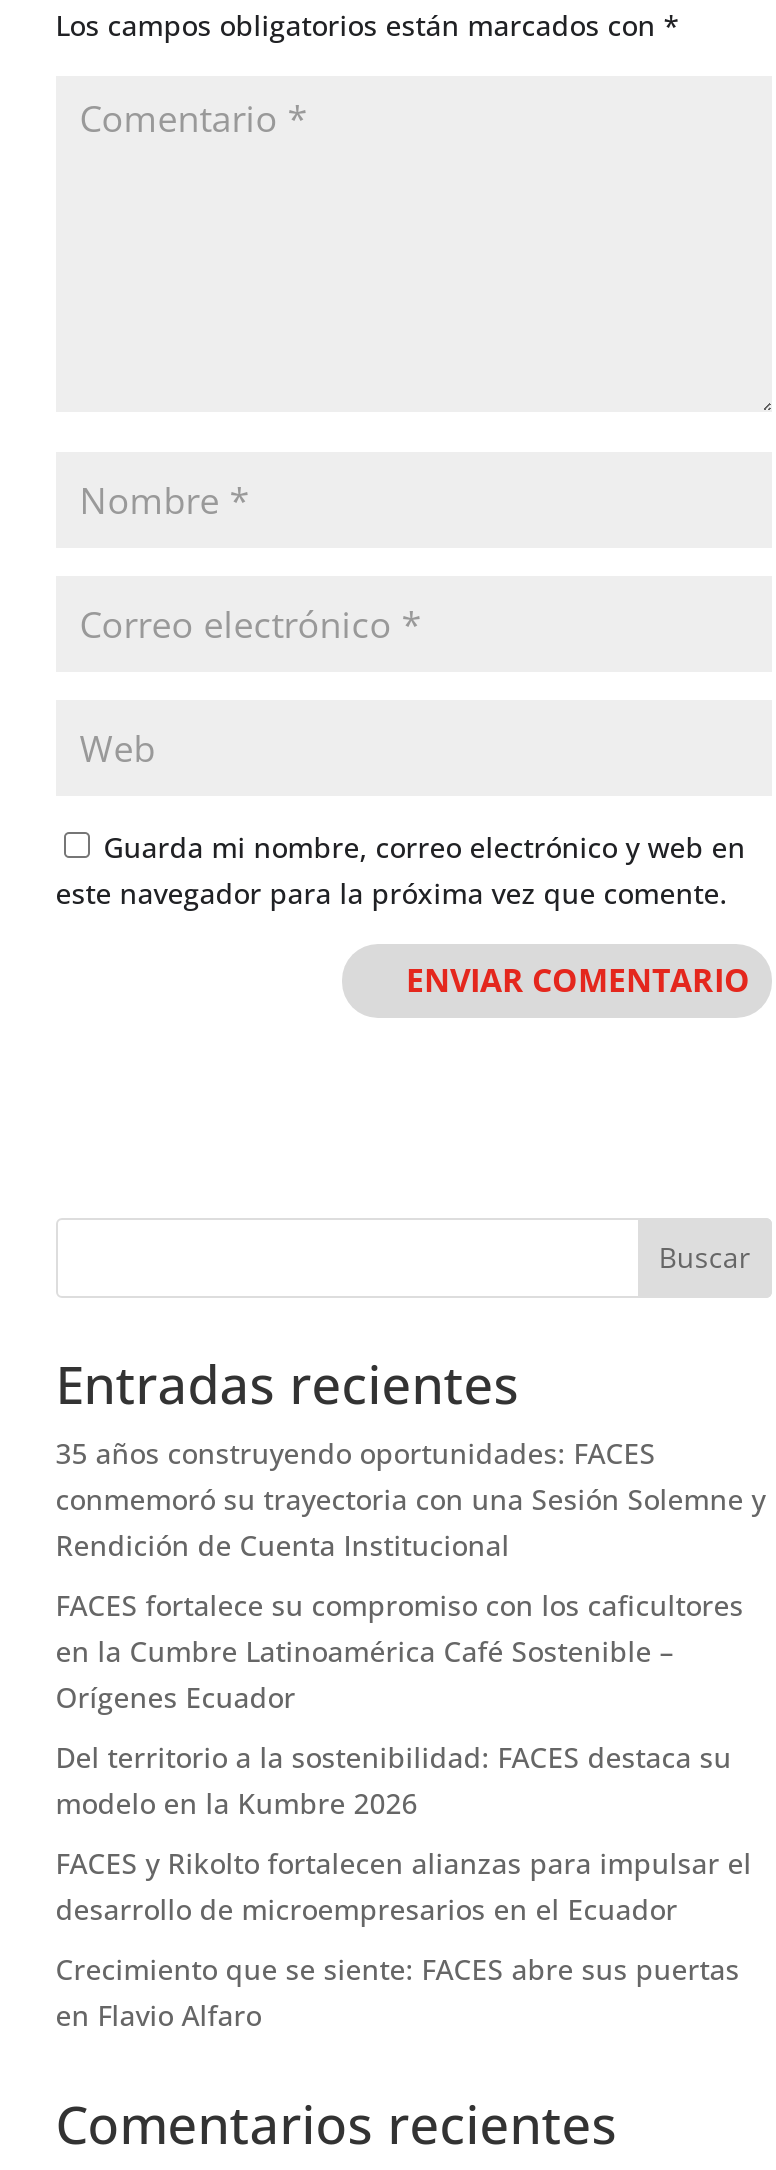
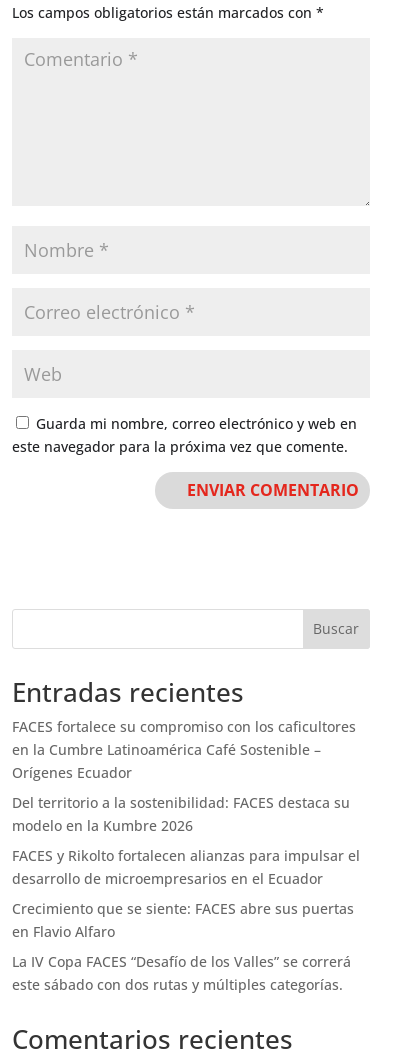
[56,1433,766,1563] 35 años construyendo oportunidades: FACES | conmemoró su trayectoria con una Sesión Solemne y | Rendición de Cuenta Institucional -> none
moved [56,1585,752,2033] -> [12,717,360,941]: FACES fortalece su compromiso con los caficultores | en la Cumbre Latinoamérica Café Sostenible – | Orígenes Ecuador | ... | Crecimiento que se siente: FACES abre sus puertas | en Flavio Alfaro
none -> [12,952,351,994] La IV Copa FACES “Desafío de los Valles” se correrá | este sábado con dos rutas y múltiples categorías.

